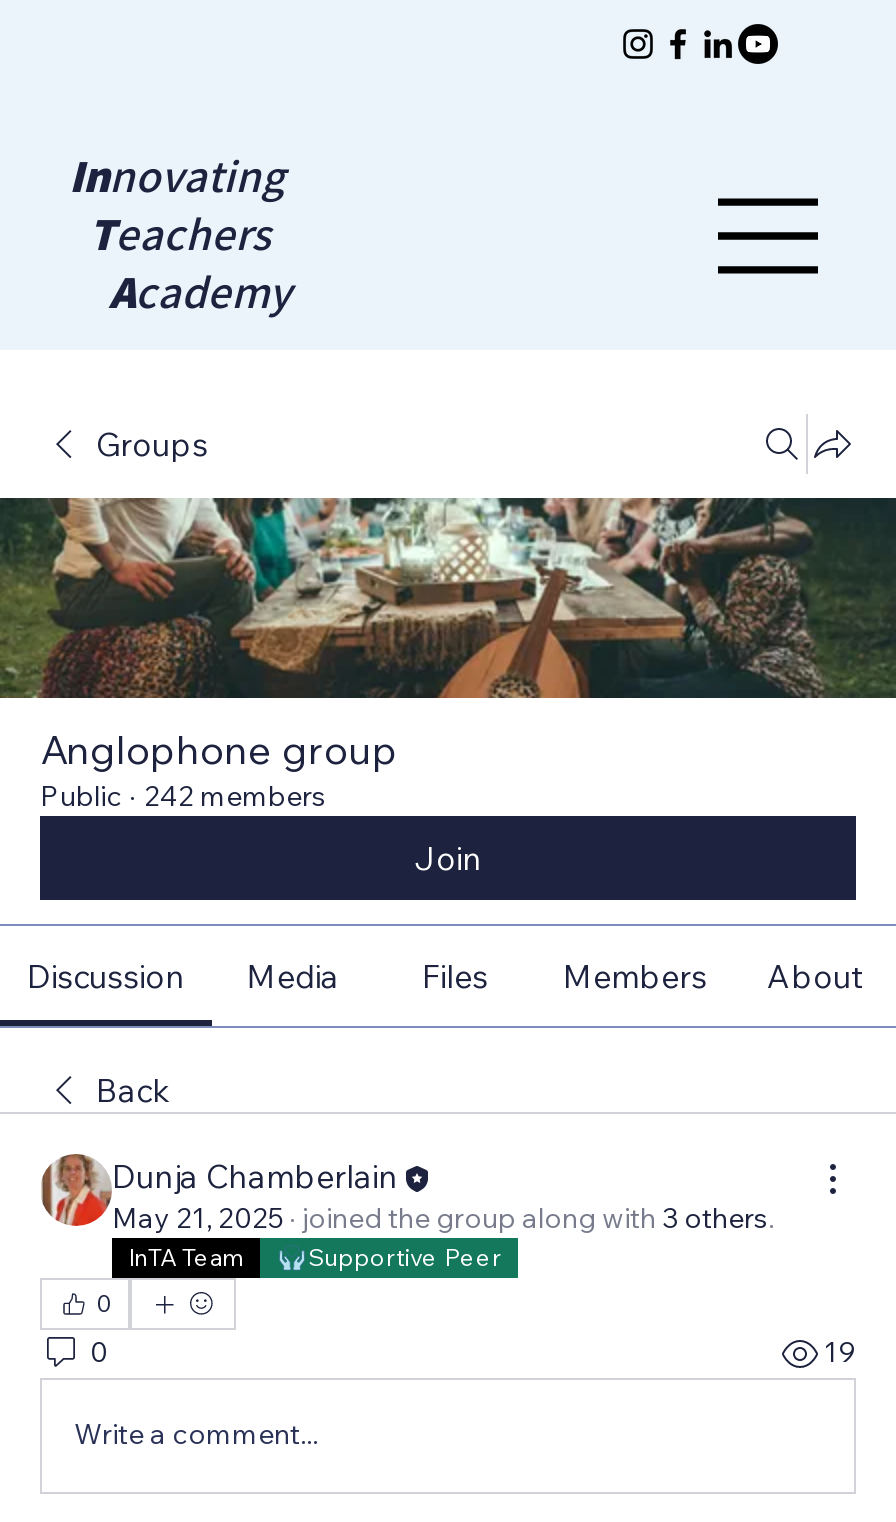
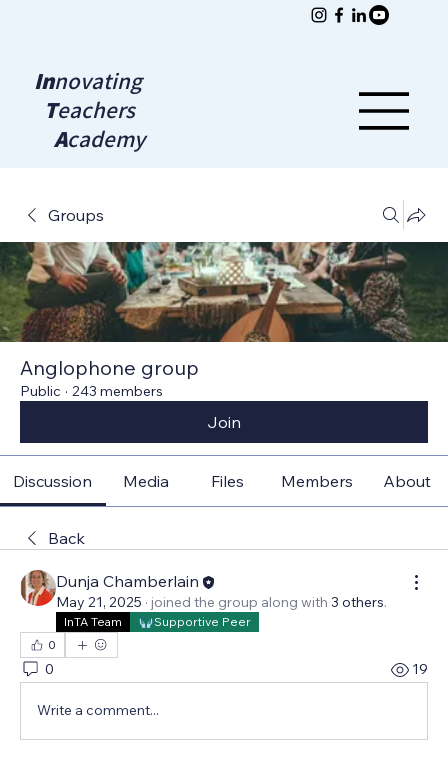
[40,777,326,813] Public · 242 members -> [20,381,163,399] Public · 243 members

